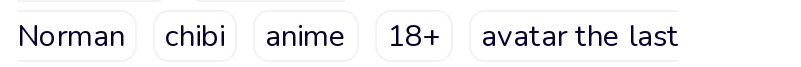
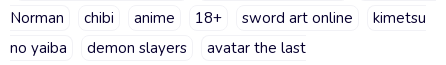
none -> [10,8,426,58] sword art online | kimetsu | no yaiba | demon slayers

